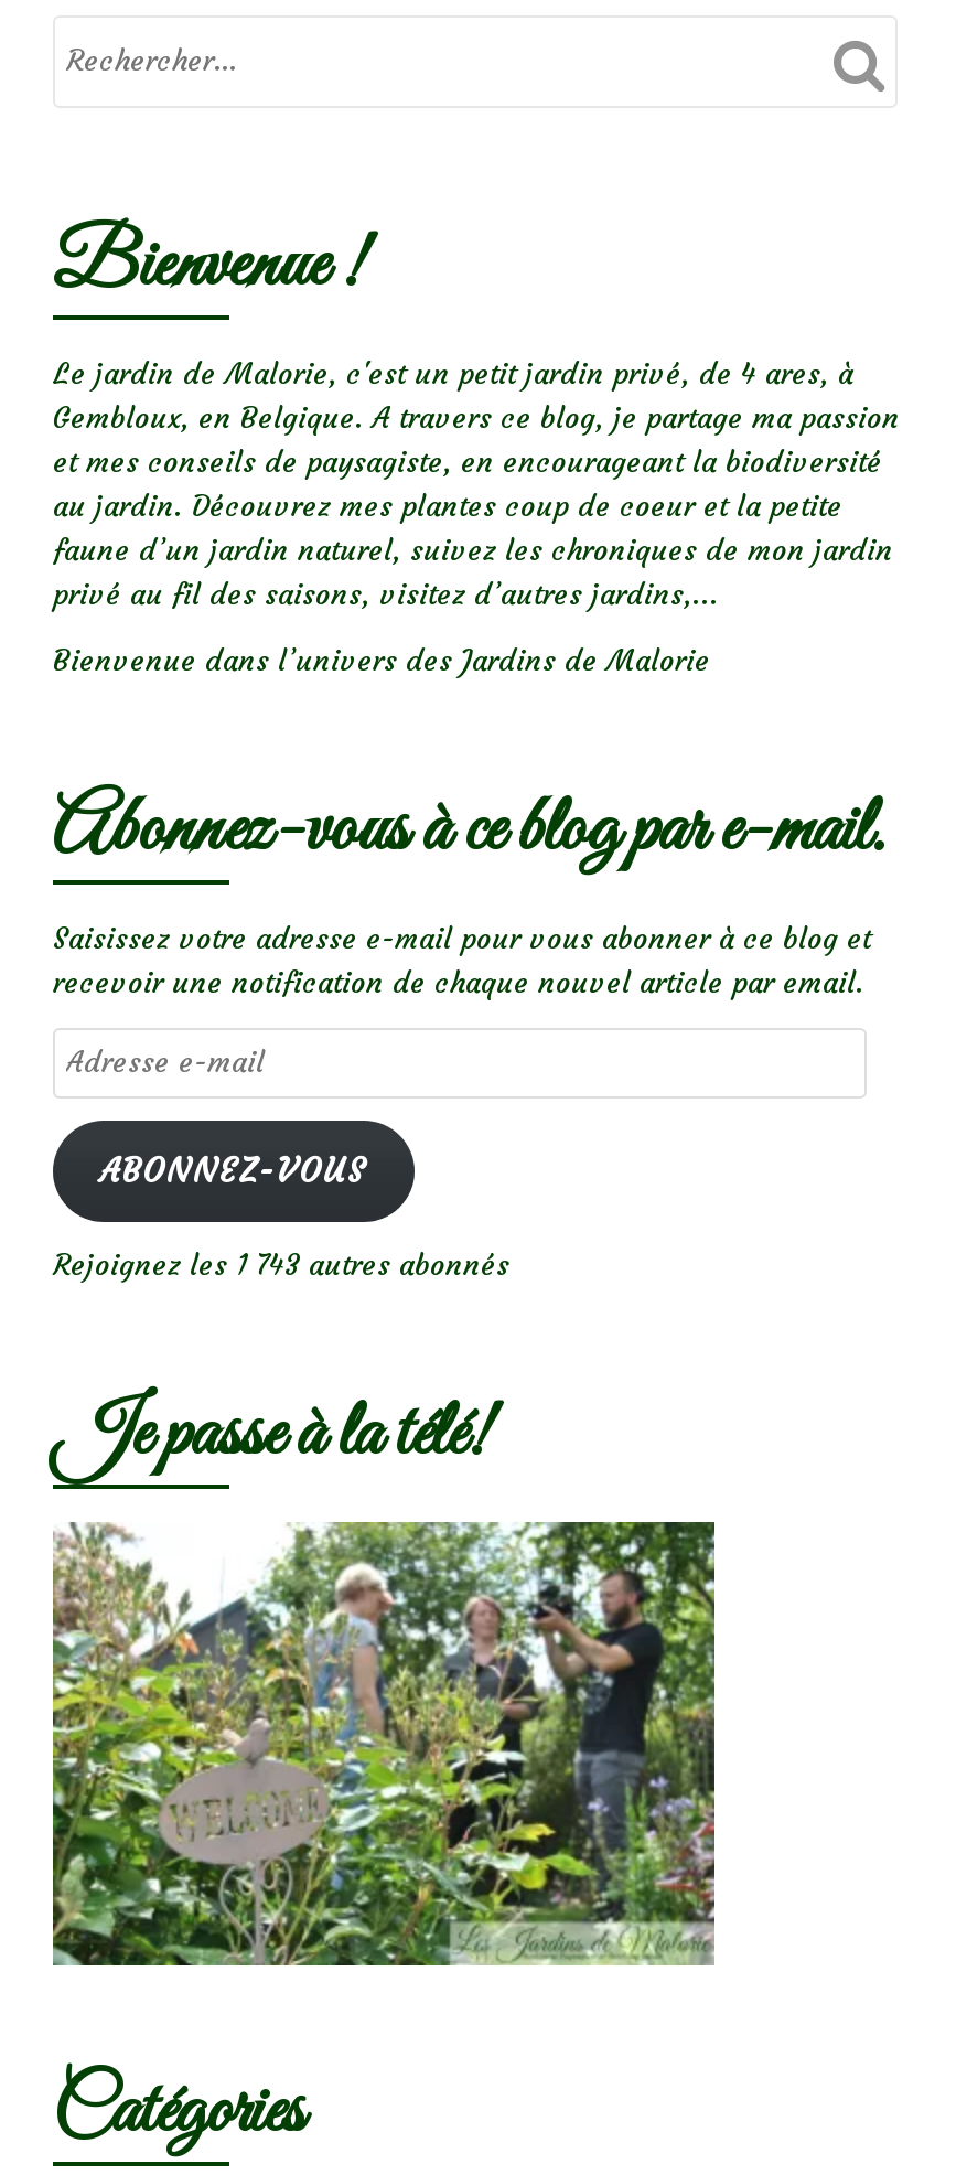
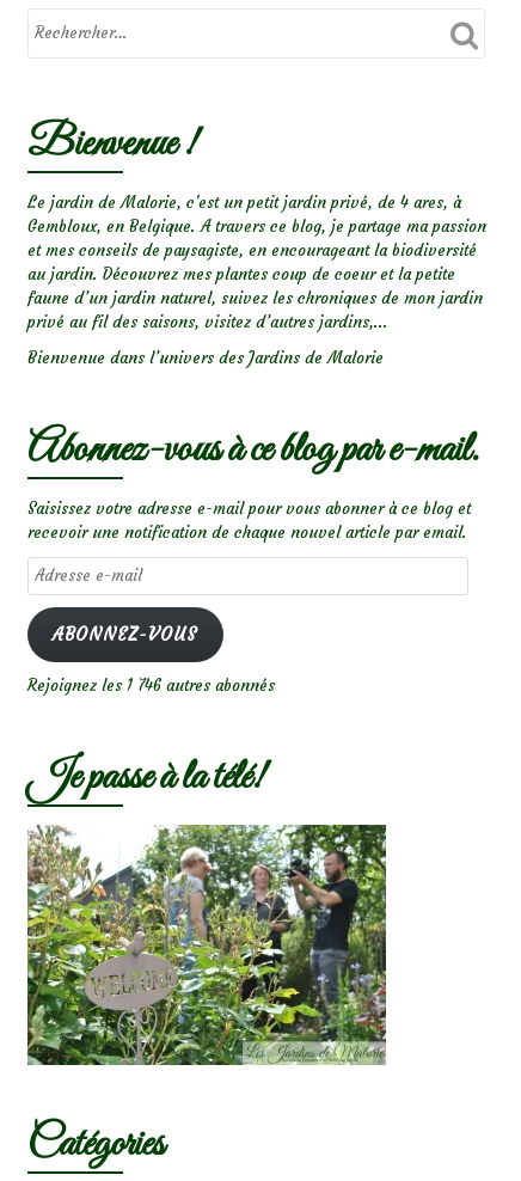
[53,1247,509,1285] Rejoignez les 1 743 autres abonnés -> [27,676,275,696] Rejoignez les 1 746 autres abonnés

